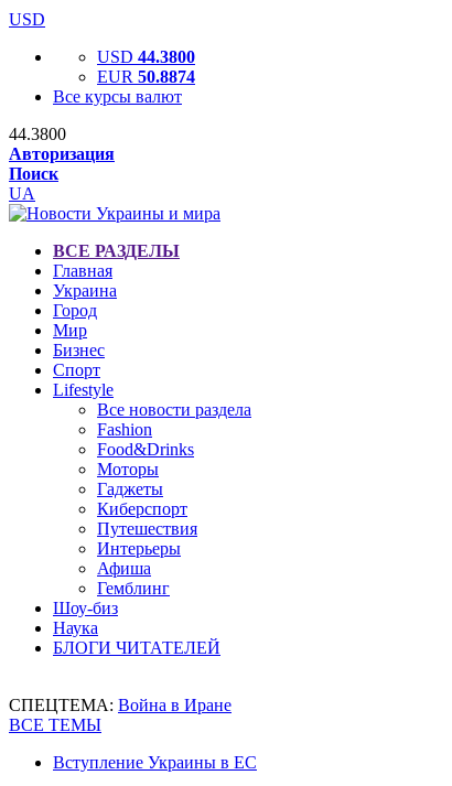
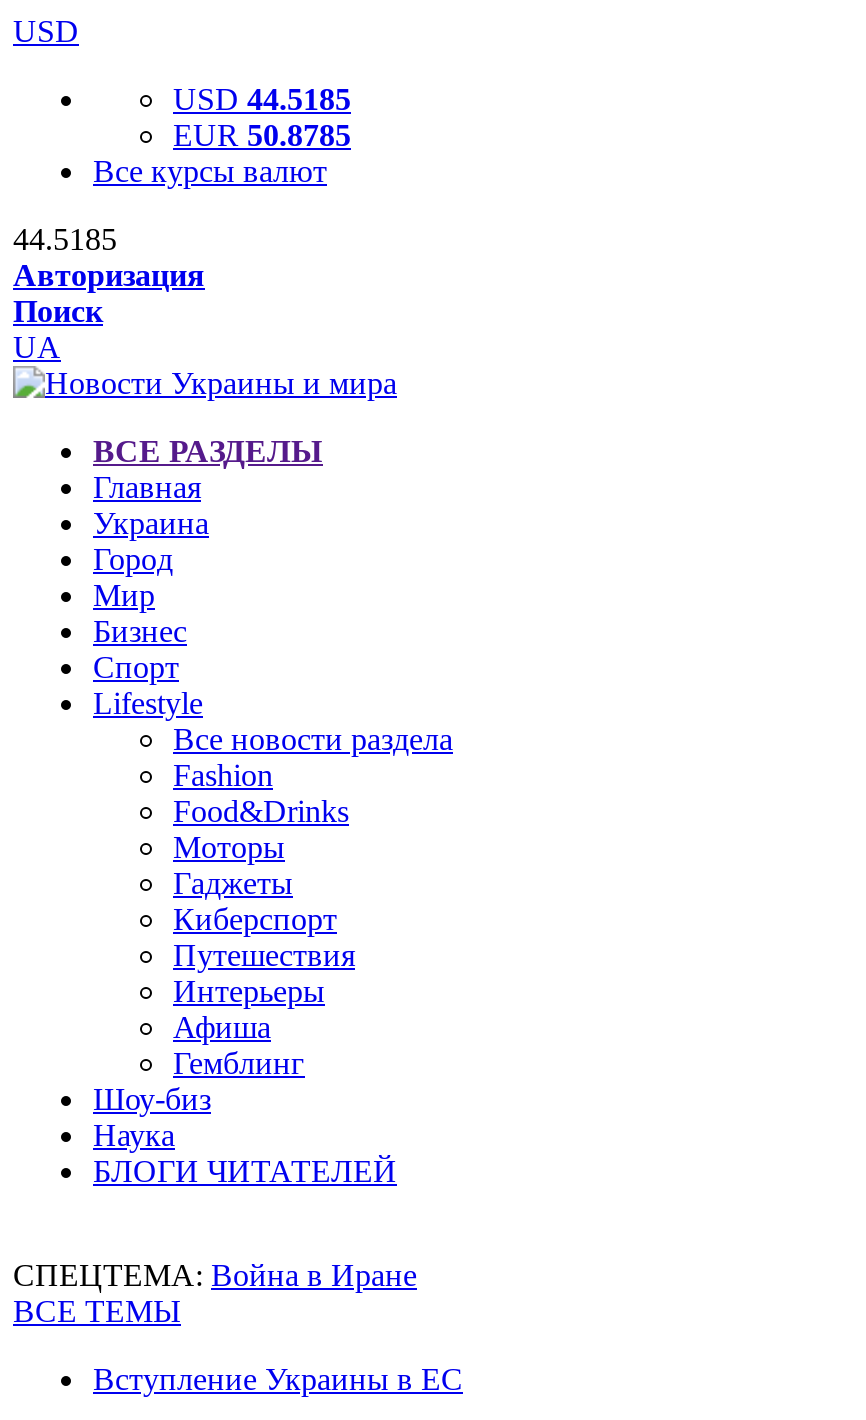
[97,47,195,66] USD 44.3800 -> [173,82,351,116] USD 44.5185
[97,67,195,86] EUR 50.8874 -> [173,118,351,152] EUR 50.8785
[9,125,66,143] 44.3800 -> [13,222,117,256] 44.5185

